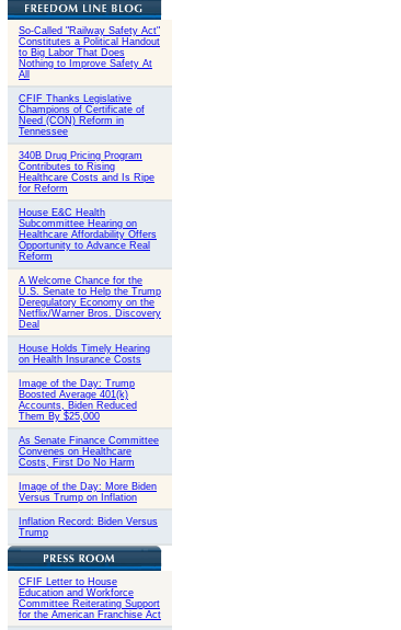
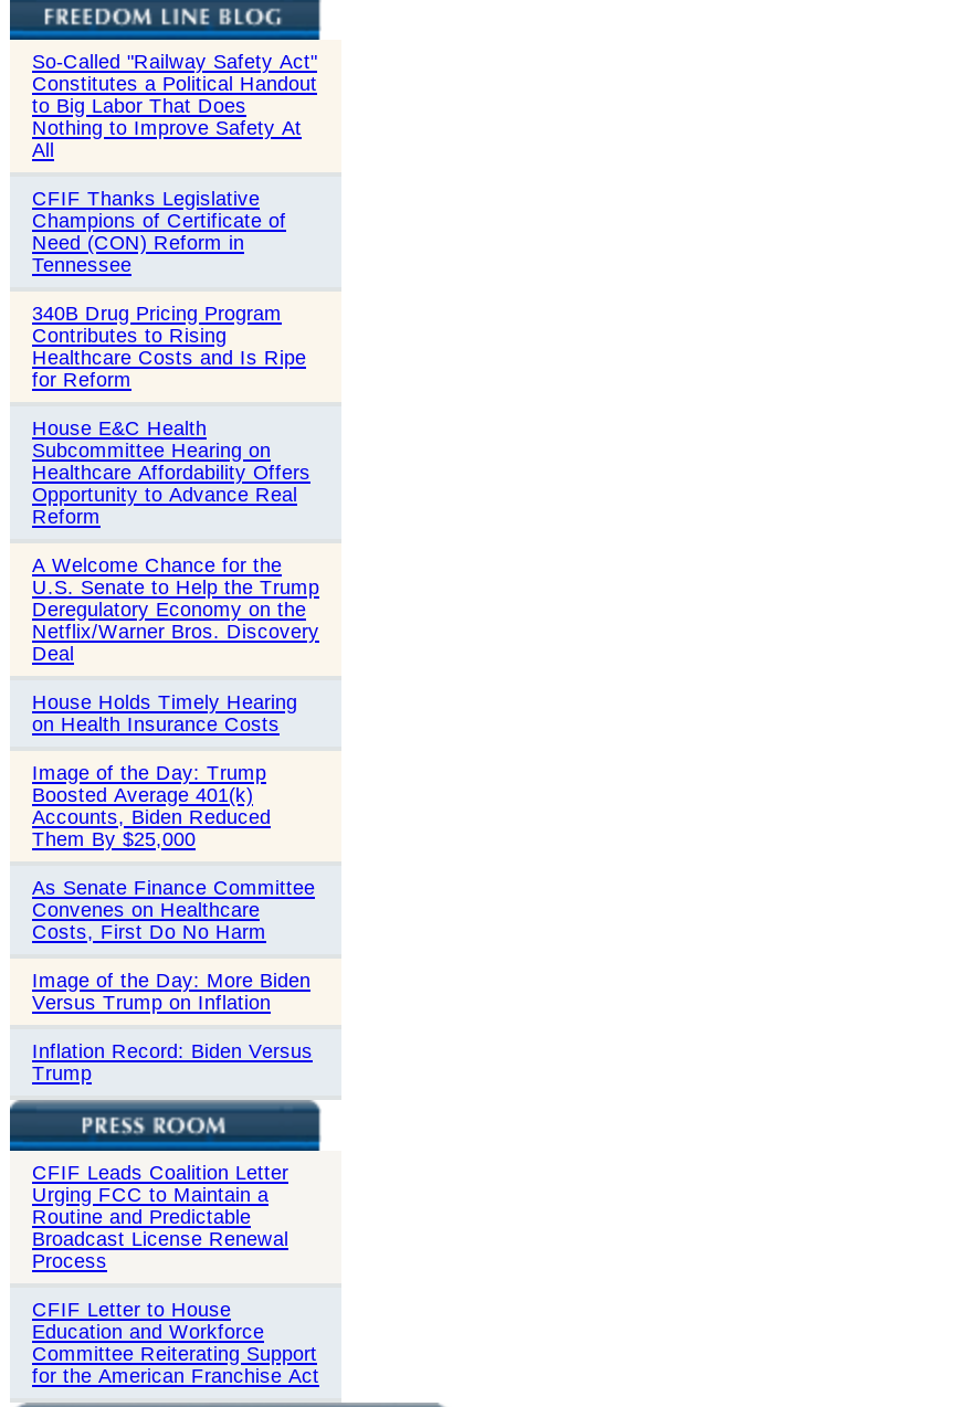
none -> [32,1162,288,1272] CFIF Leads Coalition Letter | Urging FCC to Maintain a | Routine and Predictable | Broadcast License Renewal | Process

